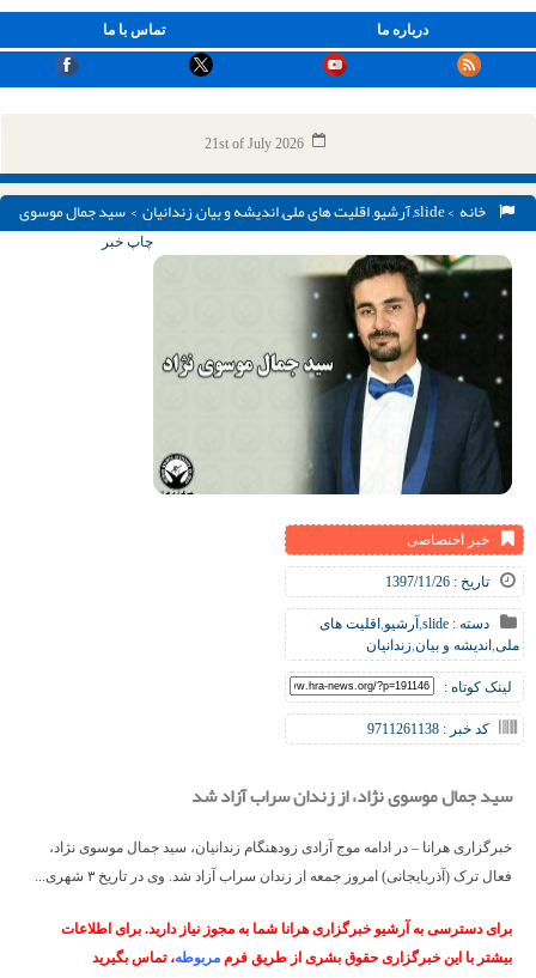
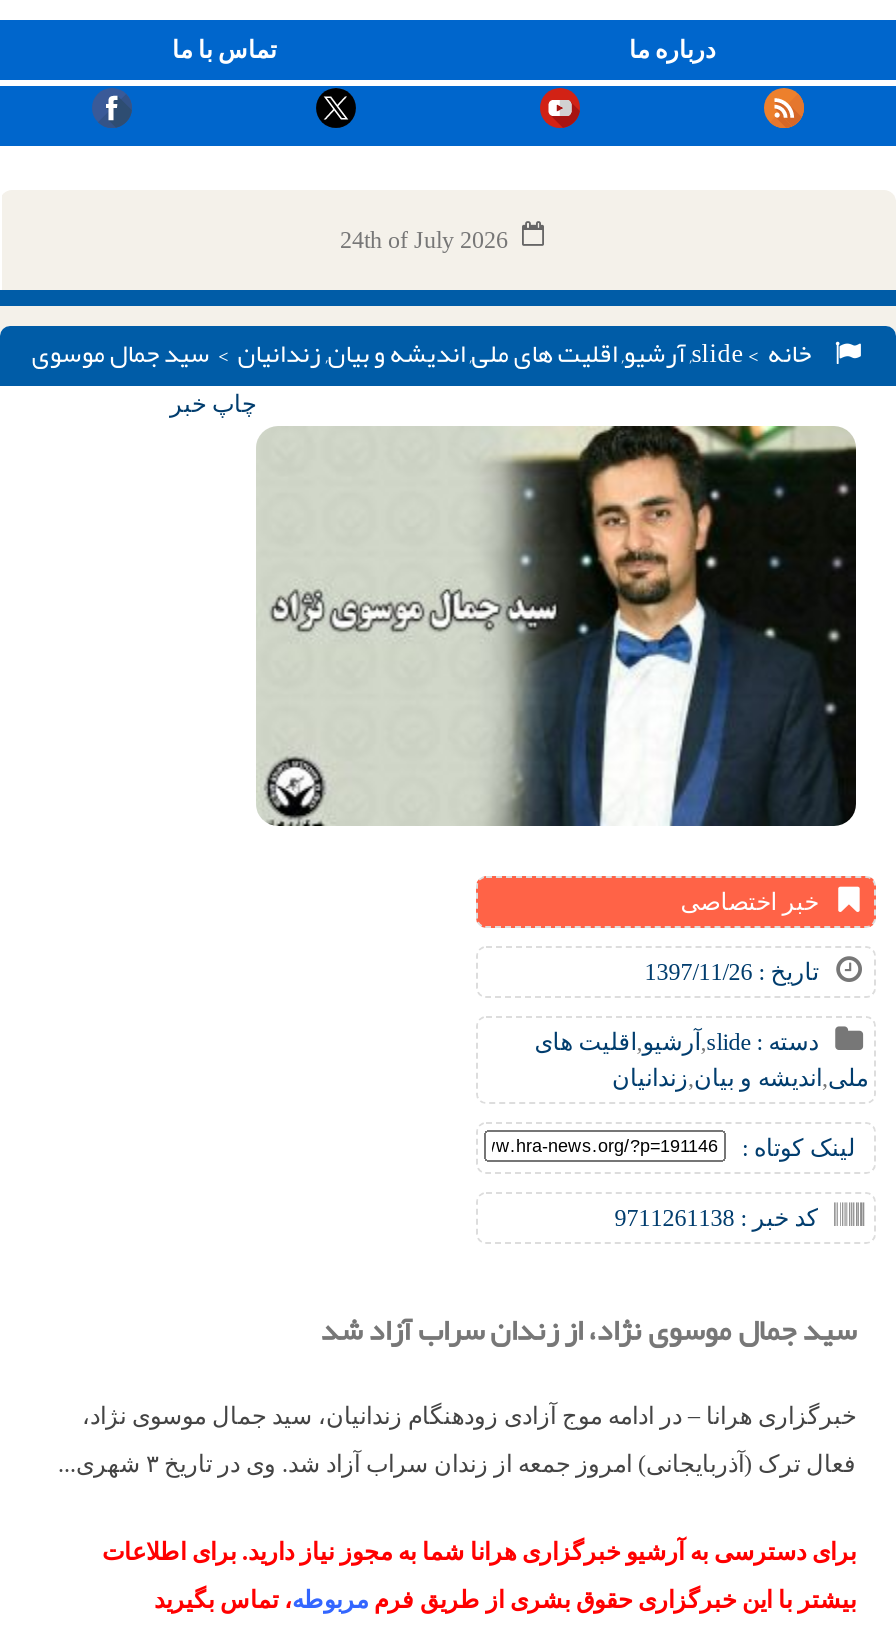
[204,135,303,152] 21st of July 2026 -> [340,226,508,254] 24th of July 2026

